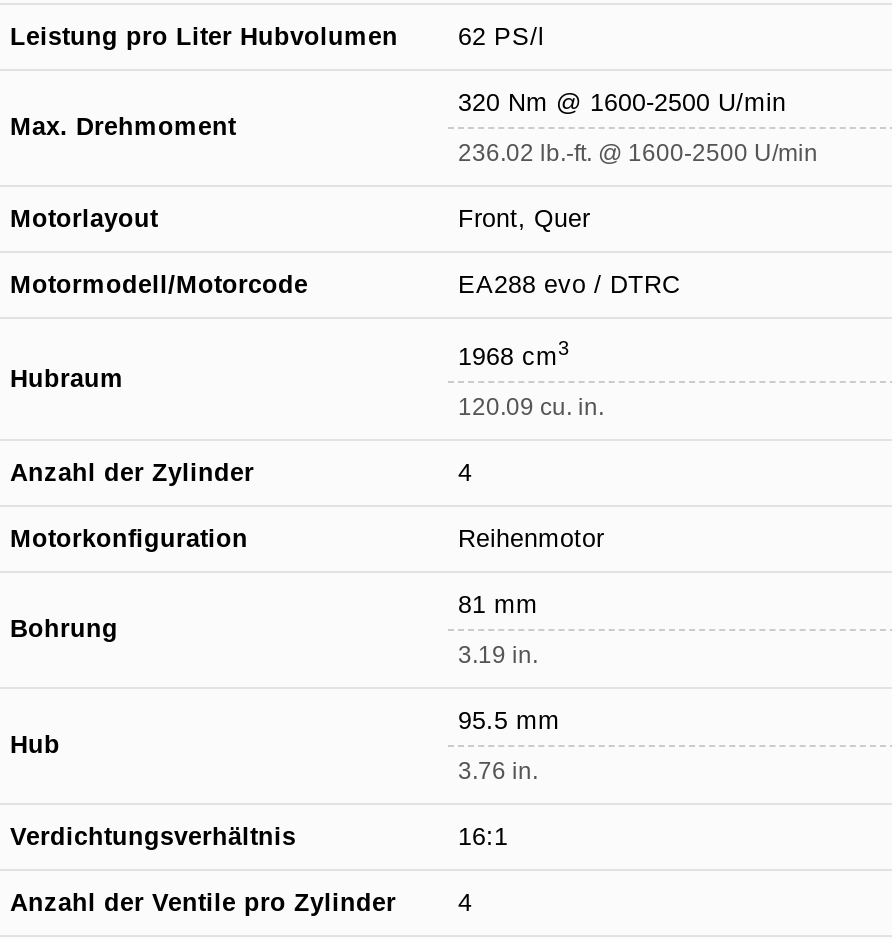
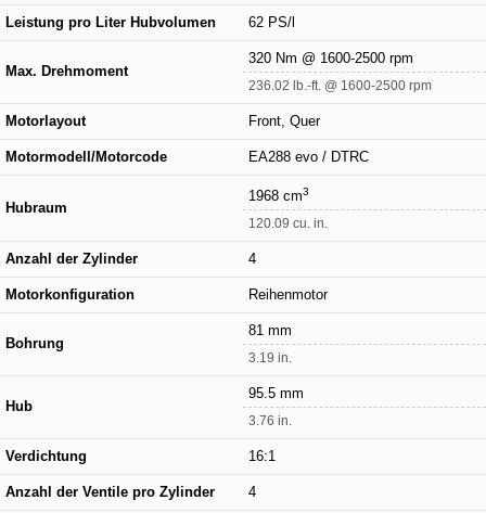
[458,88,786,116] 320 Nm @ 1600-2500 U/min -> [248,51,413,66] 320 Nm @ 1600-2500 rpm
[458,138,818,166] 236.02 lb.-ft. @ 1600-2500 U/min -> [248,78,432,93] 236.02 lb.-ft. @ 1600-2500 rpm
[10,822,296,850] Verdichtungsverhältnis -> [5,449,87,464] Verdichtung

